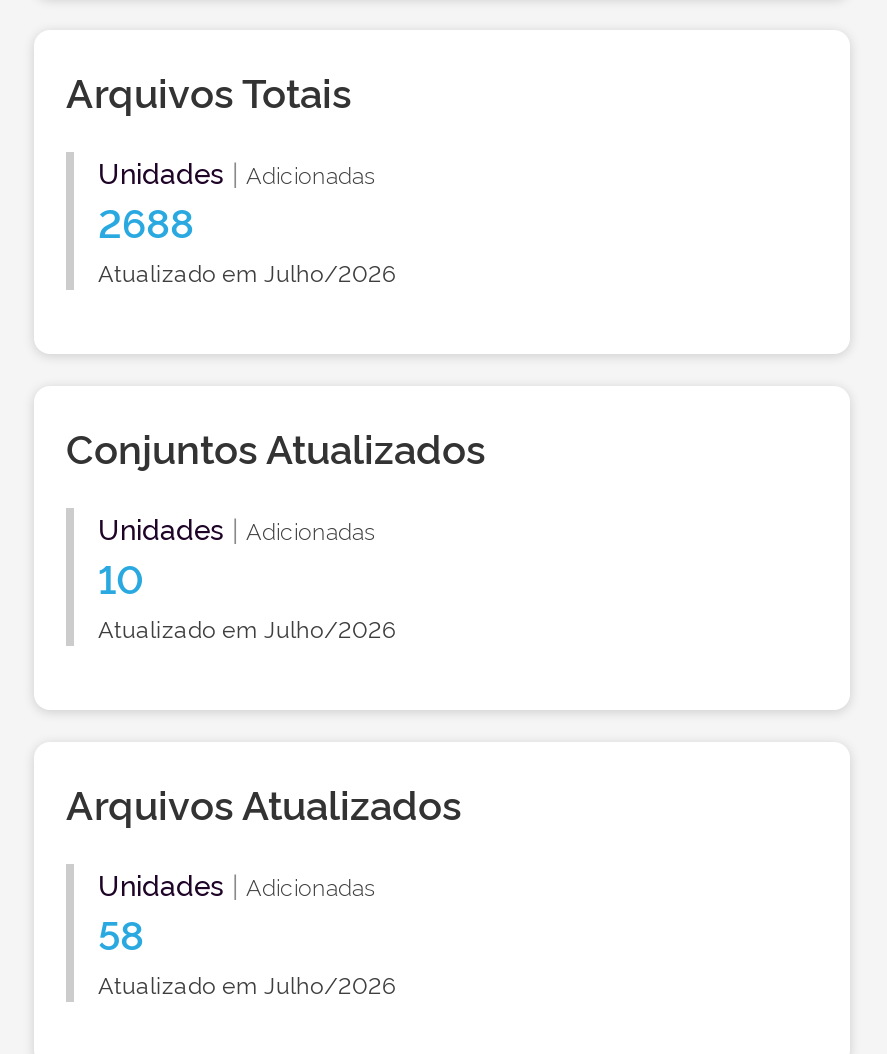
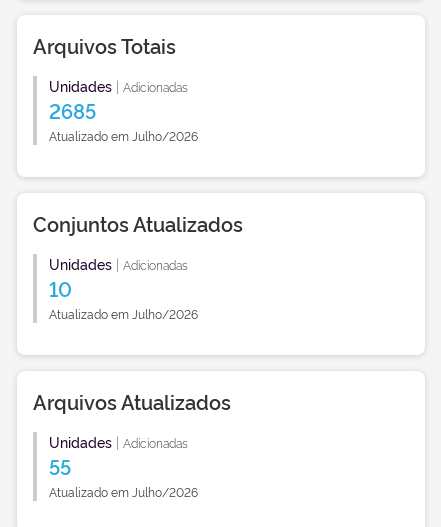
[98,191,194,247] 2688 -> [49,95,96,123] 2685
[98,903,144,959] 58 -> [49,451,71,479] 55

